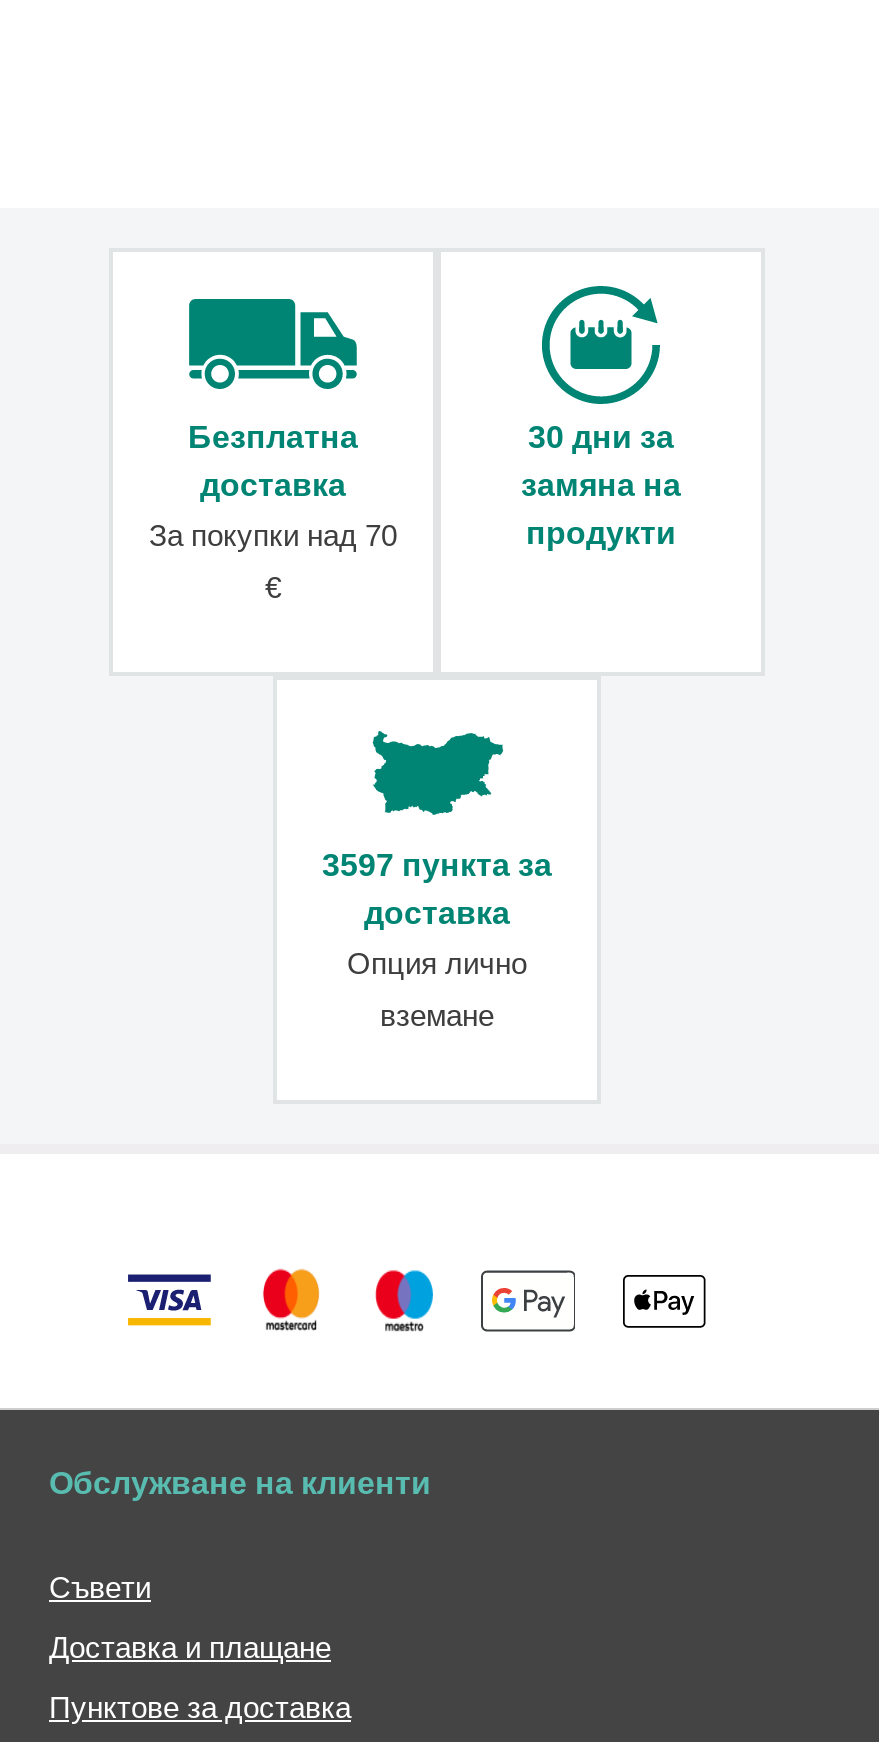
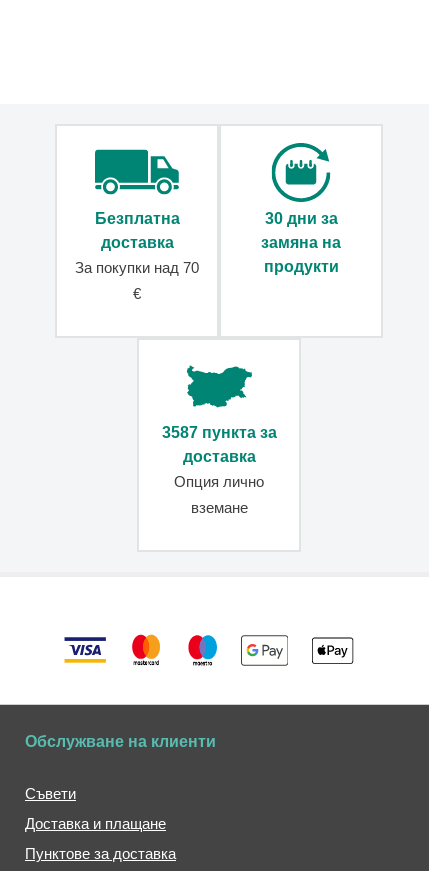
[322,848,552,882] 3597 пункта за -> [161,424,276,441] 3587 пункта за

